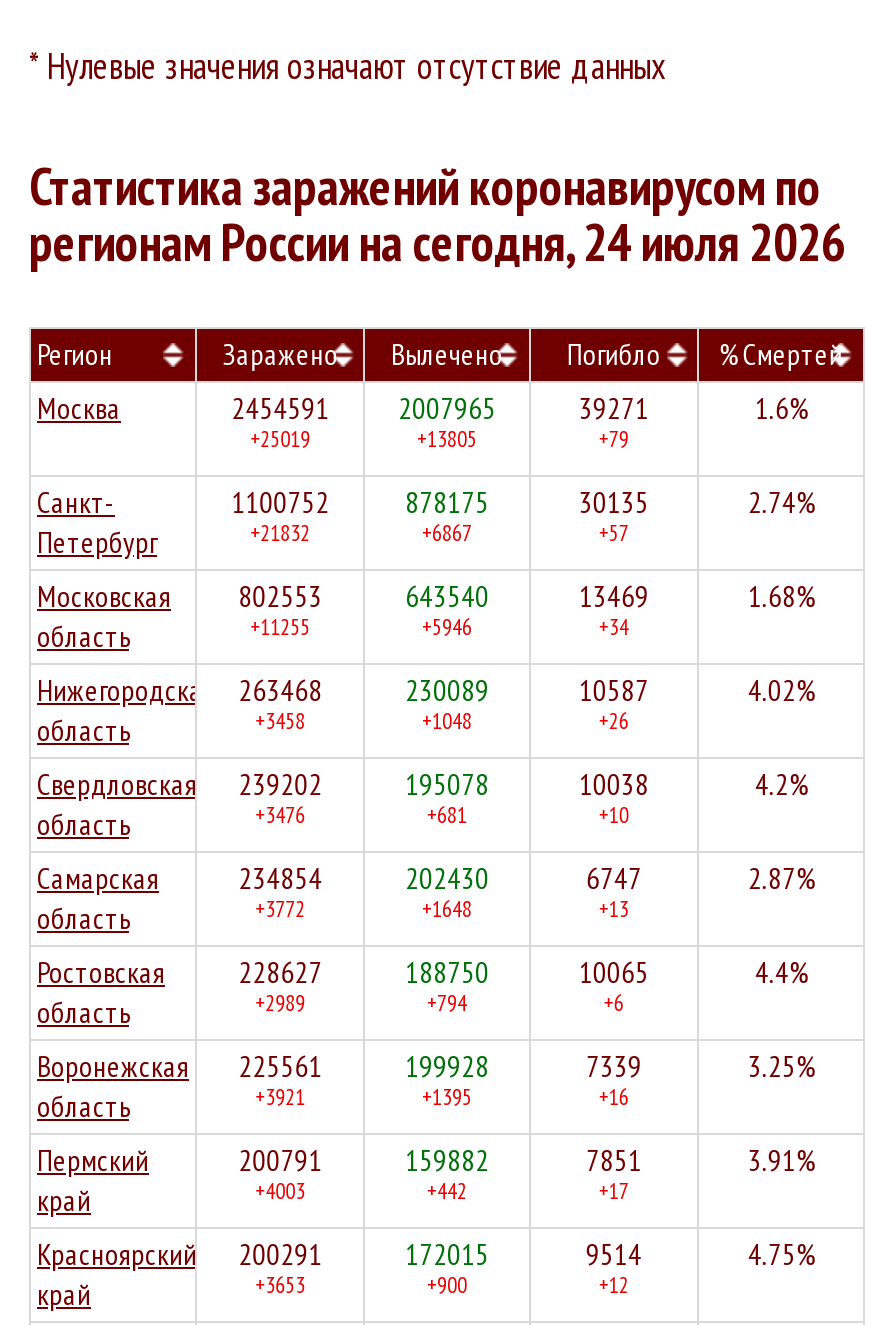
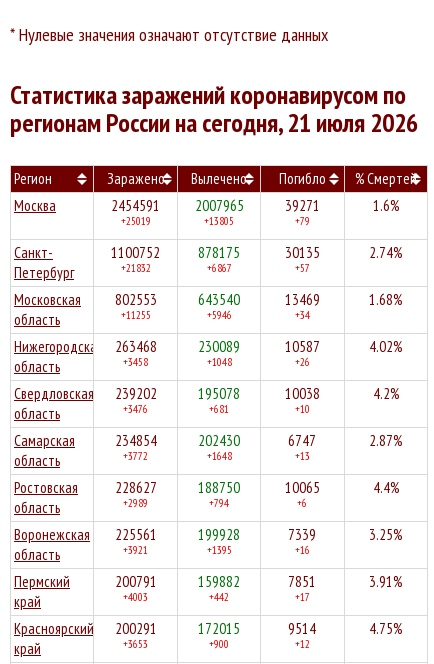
[29,209,845,275] регионам России на сегодня, 24 июля 2026 -> [10,106,418,139] регионам России на сегодня, 21 июля 2026

